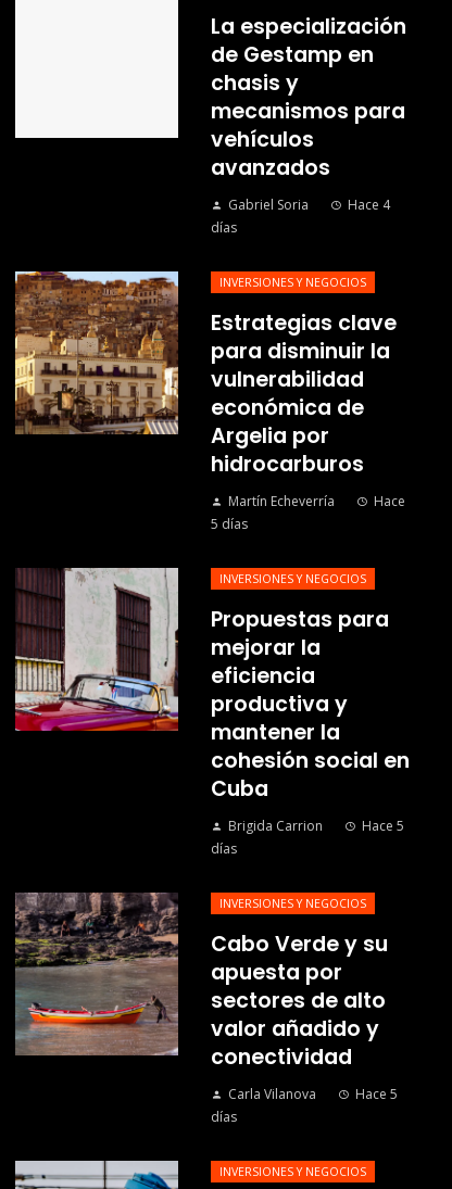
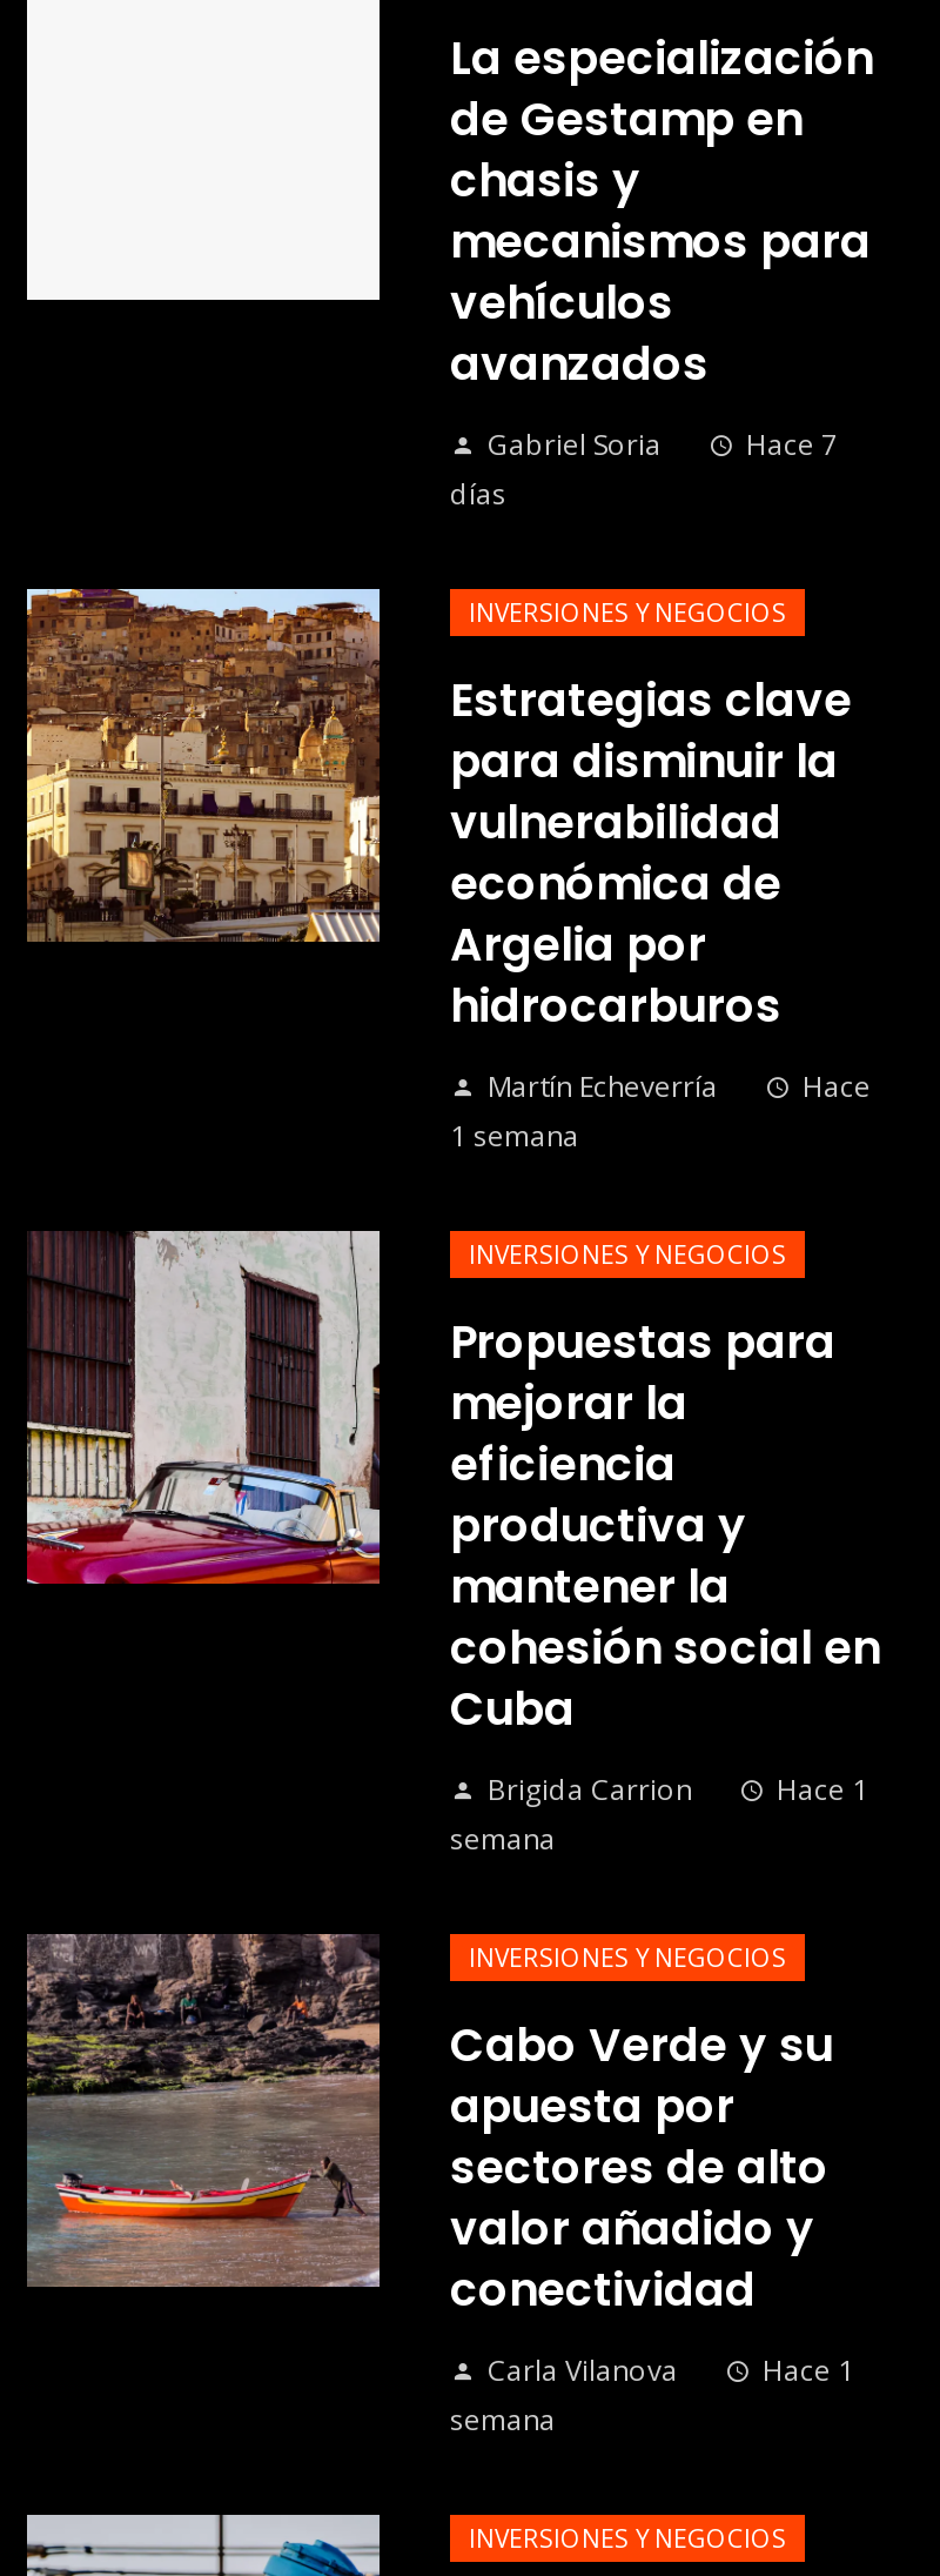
[348,195,390,214] Hace 4 -> [746,424,838,464] Hace 7
[211,515,248,533] 5 días -> [450,1116,579,1156] 1 semana
[211,817,404,858] Hace 5 | días -> [450,1769,868,1859] Hace 1 | semana
[211,1085,398,1126] Hace 5 | días -> [450,2350,854,2440] Hace 1 | semana

